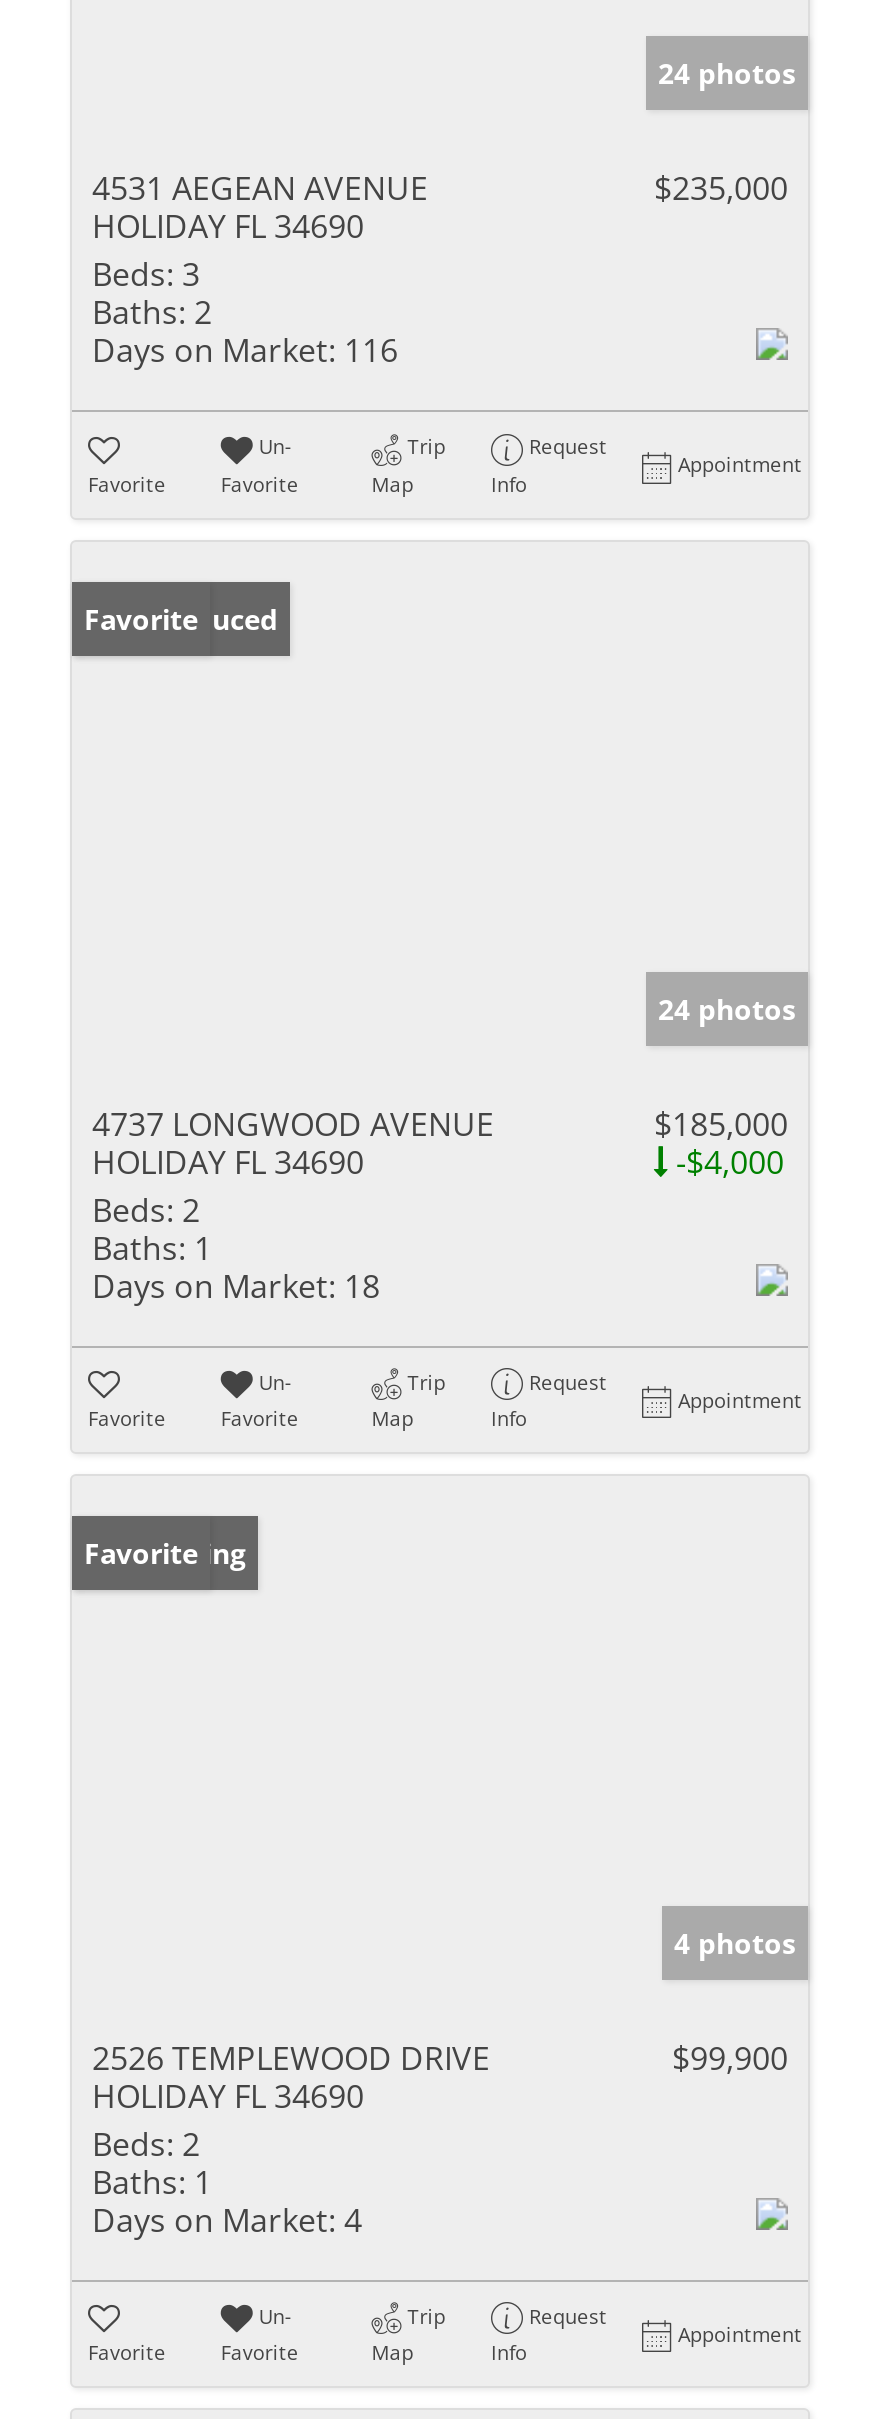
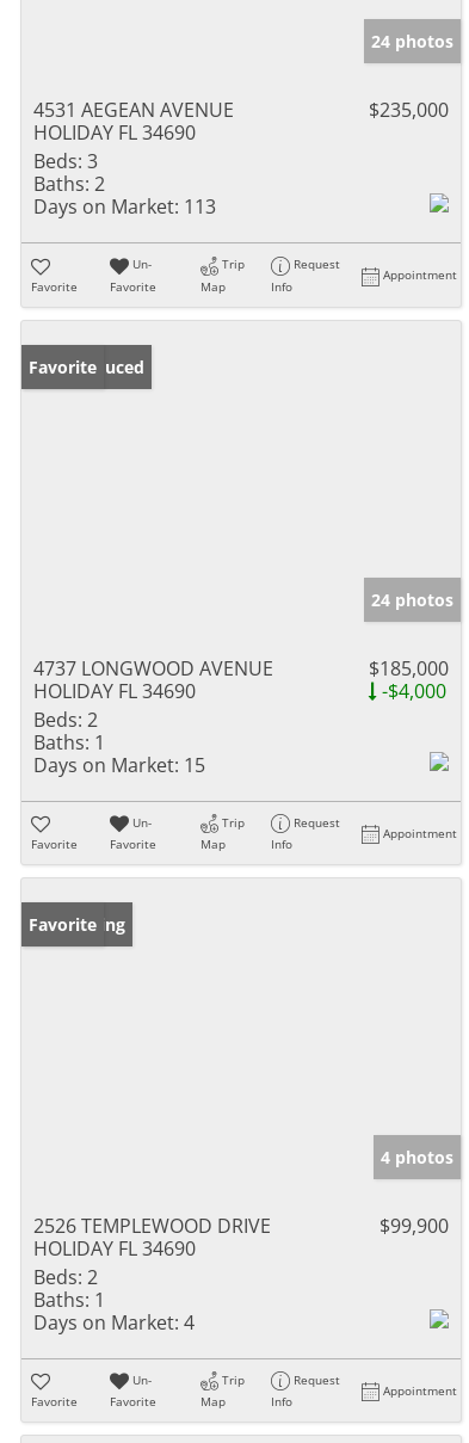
[92,329,398,373] Days on Market: 116 -> [33,194,216,220] Days on Market: 113
[92,1263,380,1307] Days on Market: 18 -> [33,751,205,778] Days on Market: 15

